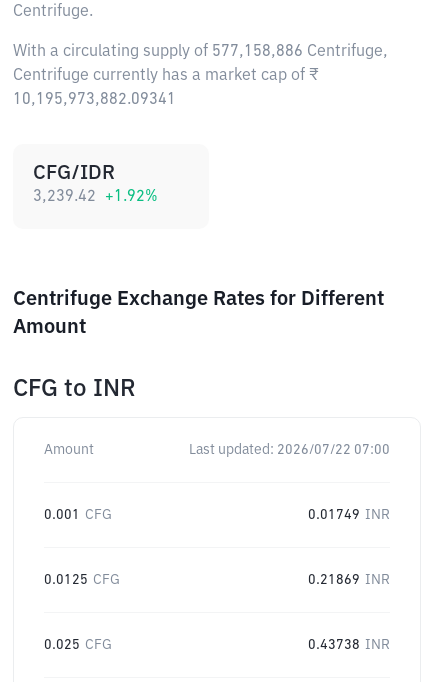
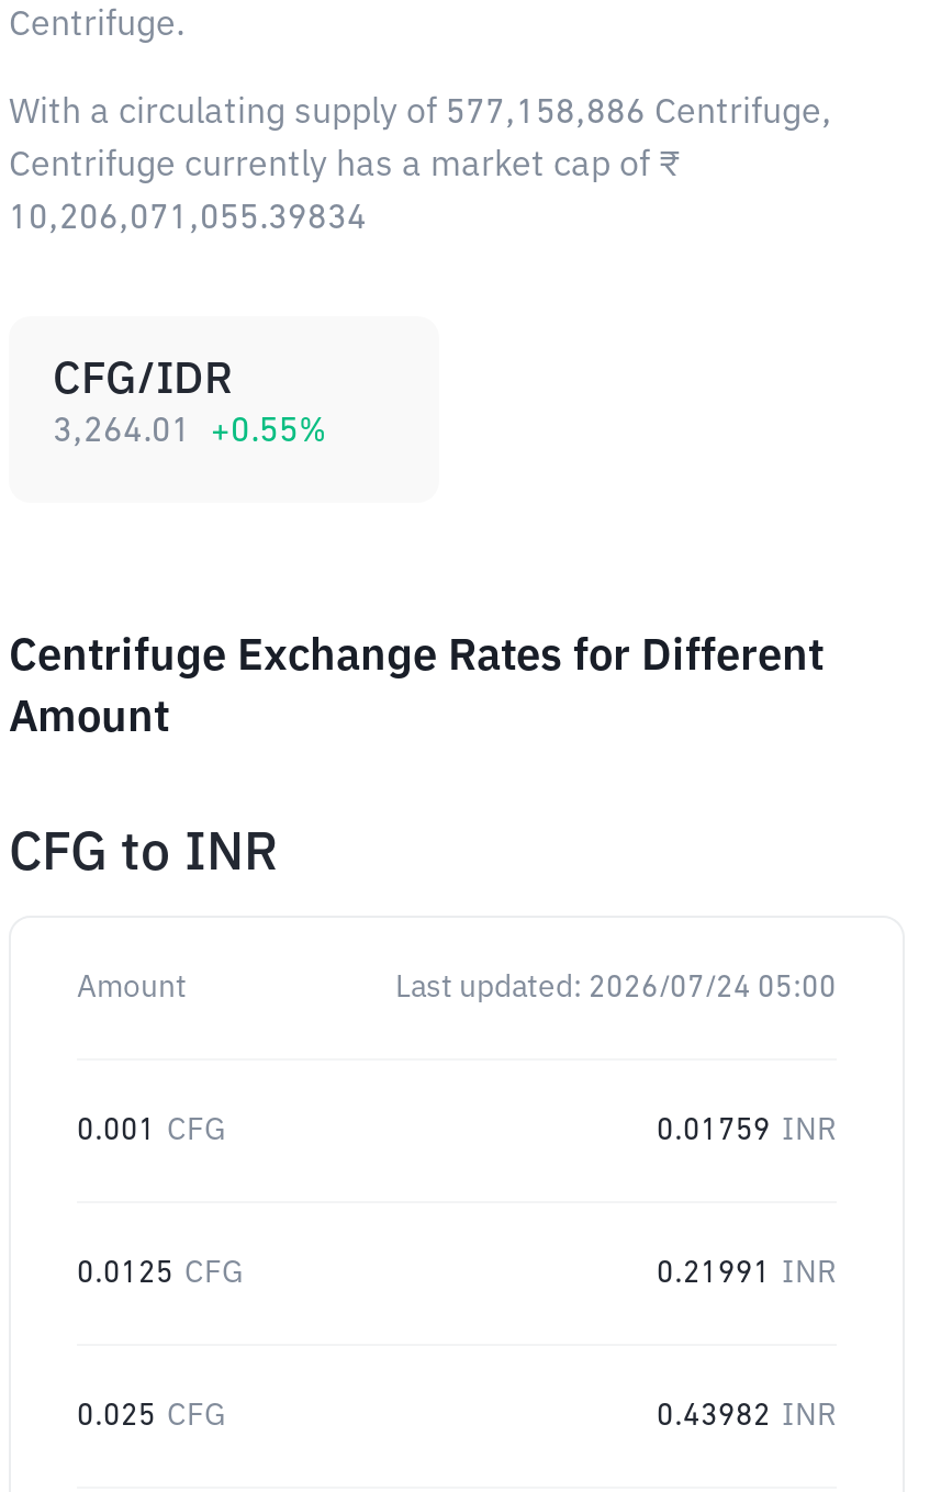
[13,92,176,108] 10,195,973,882.09341 -> [9,202,367,237] 10,206,071,055.39834
[33,189,158,205] 3,239.42 +1.92% -> [53,415,327,450] 3,264.01 +0.55%
[189,443,390,457] Last updated: 2026/07/22 07:00 -> [395,973,837,1003] Last updated: 2026/07/24 05:00
[308,508,390,522] 0.01749 INR -> [657,1115,837,1146] 0.01759 INR
[308,573,390,587] 0.21869 INR -> [657,1258,837,1289] 0.21991 INR
[308,638,390,652] 0.43738 INR -> [657,1401,837,1432] 0.43982 INR

